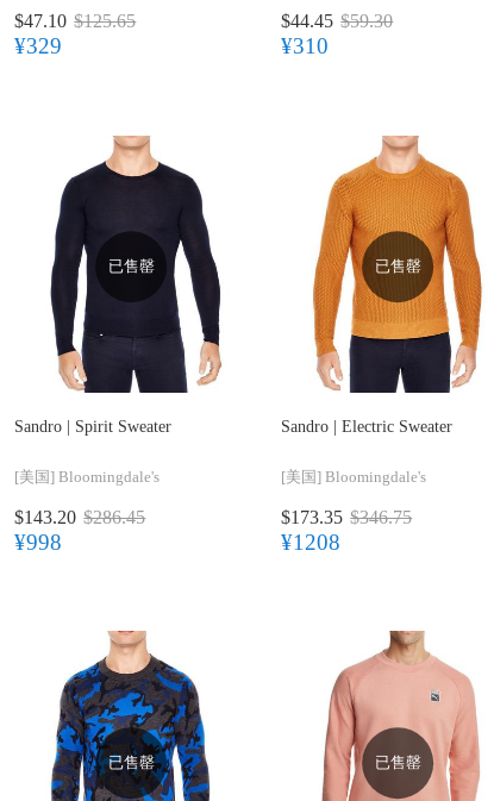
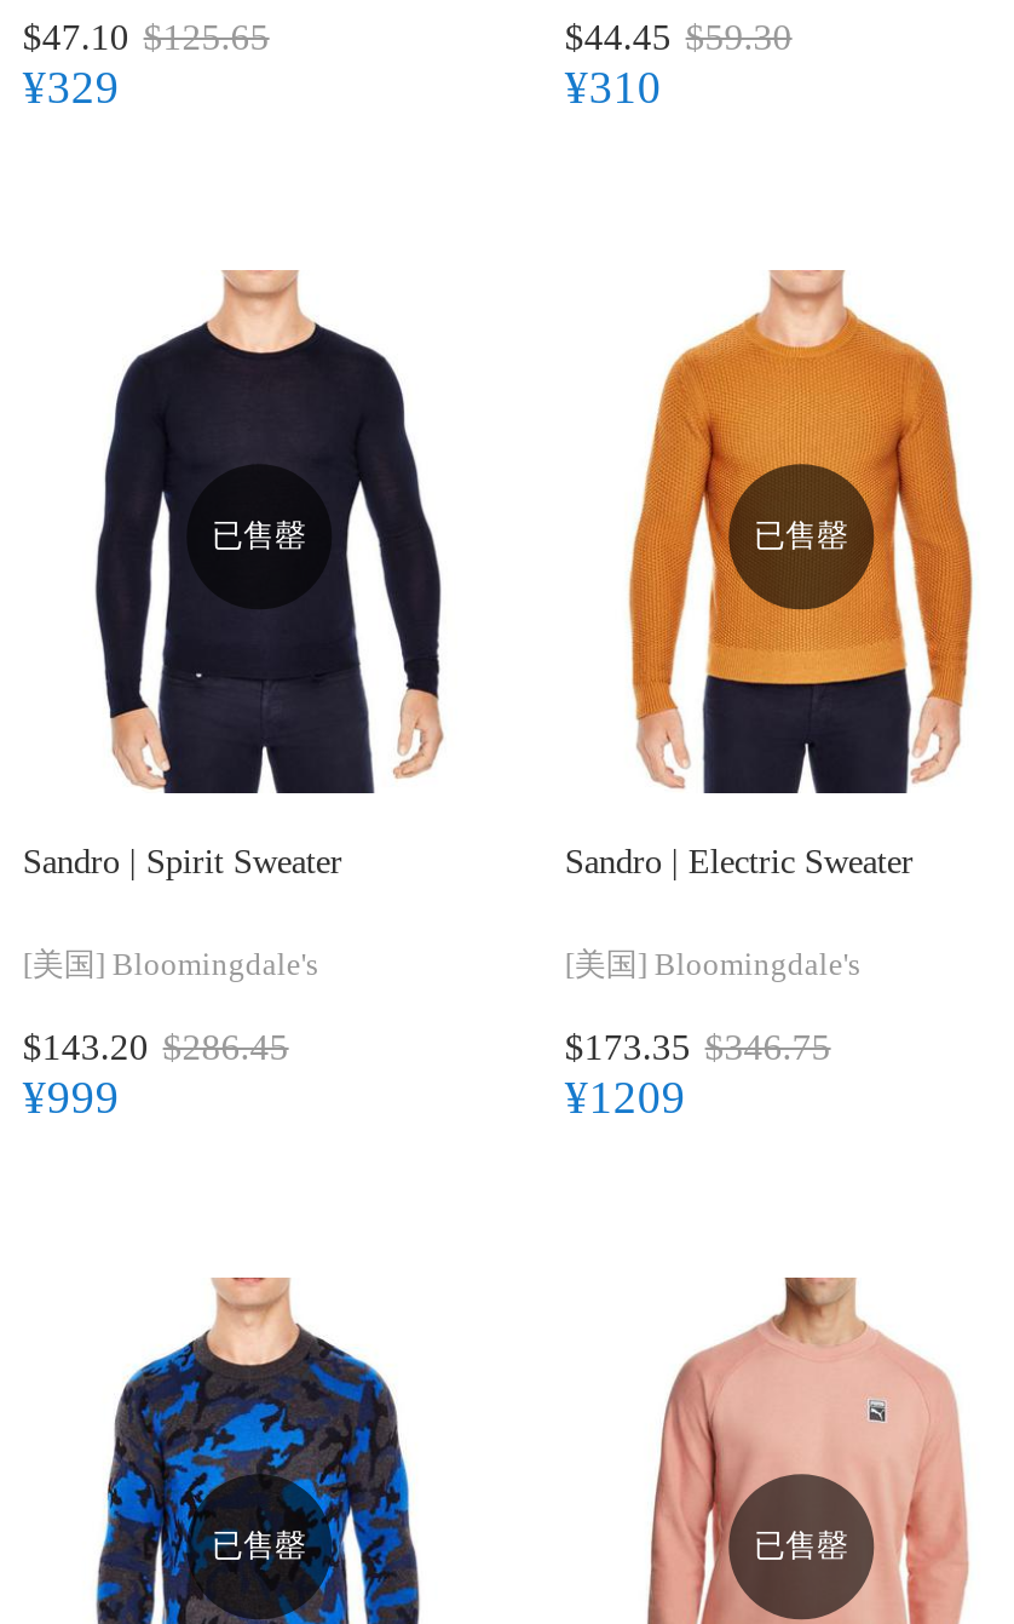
[15,530,62,555] ¥998 -> [23,1072,119,1123] ¥999
[281,530,341,555] ¥1208 -> [565,1072,686,1123] ¥1209

